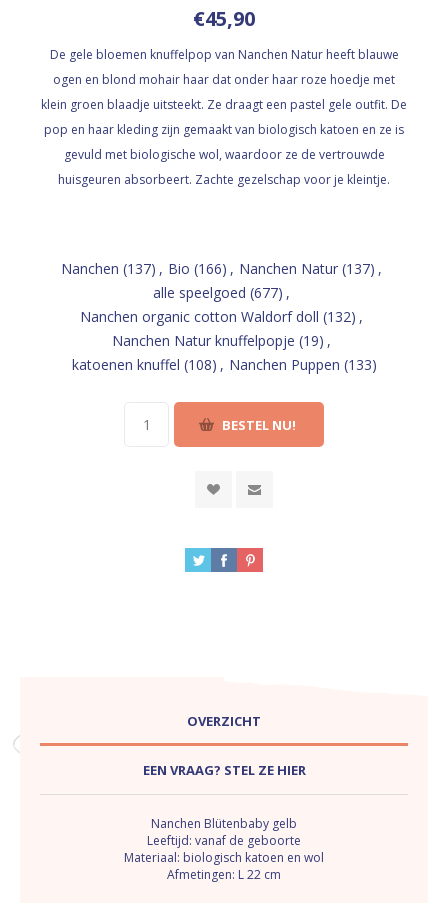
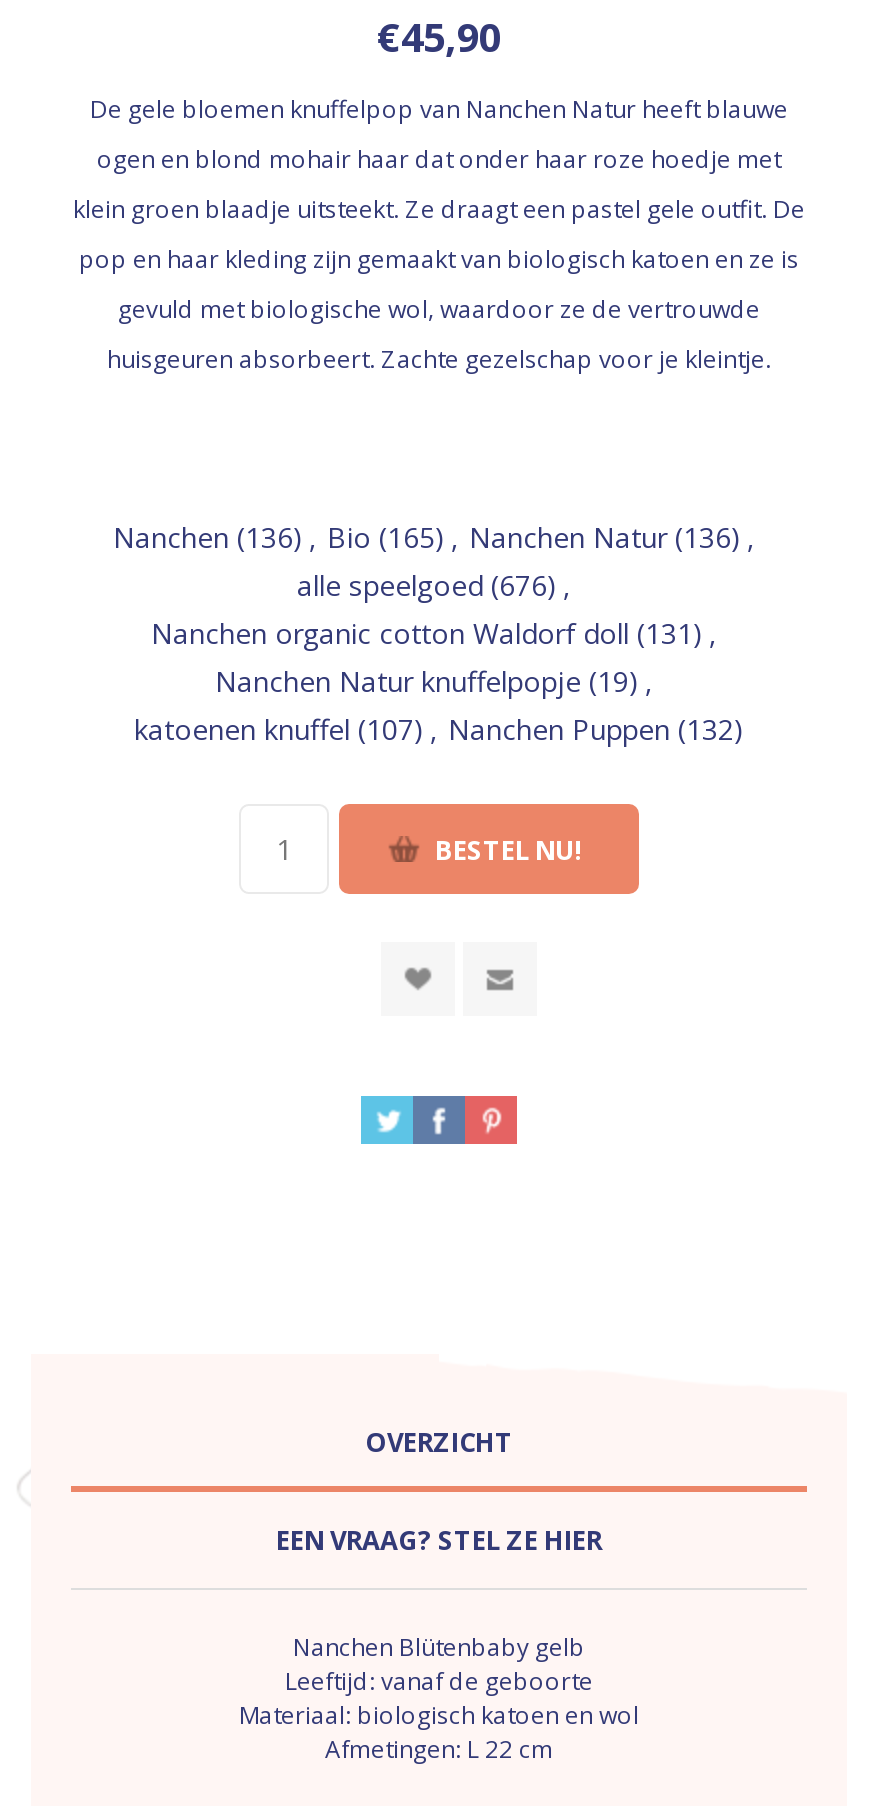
[61,259,382,278] Nanchen (137) , Bio (166) , Nanchen Natur (137) , -> [113,518,755,556] Nanchen (136) , Bio (165) , Nanchen Natur (136) ,
[153,283,290,302] alle speelgoed (677) , -> [297,566,571,604] alle speelgoed (676) ,
[80,307,363,326] Nanchen organic cotton Waldorf doll (132) , -> [151,614,717,652] Nanchen organic cotton Waldorf doll (131) ,
[71,355,376,374] katoenen knuffel (108) , Nanchen Puppen (133) -> [134,710,744,748] katoenen knuffel (107) , Nanchen Puppen (132)

